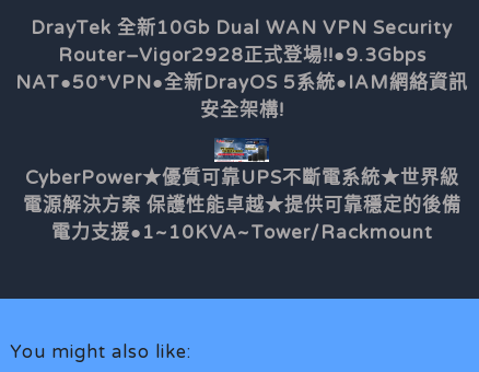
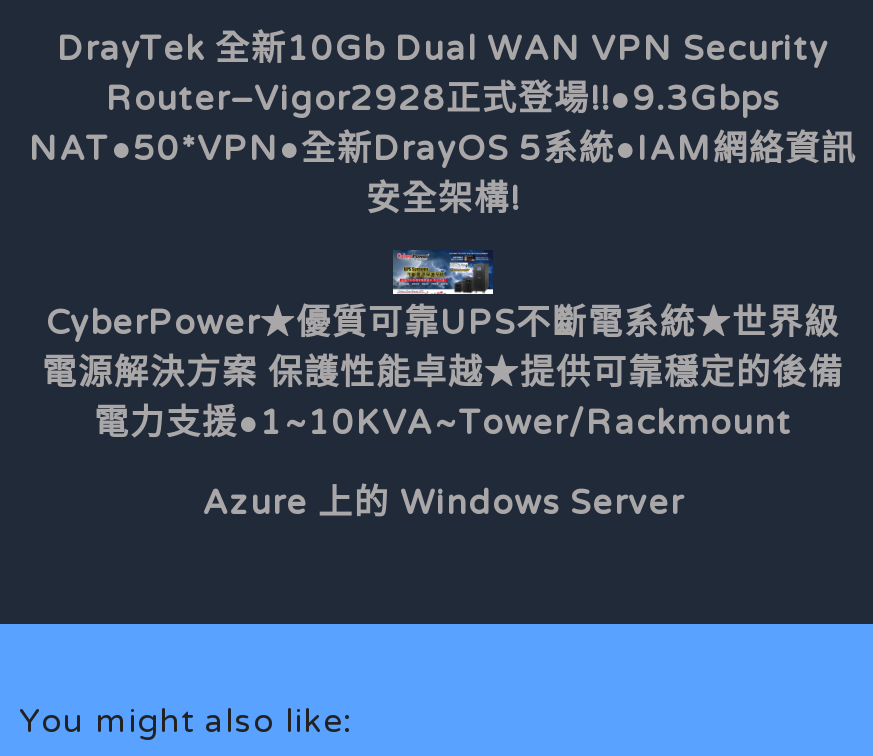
none -> [202,483,684,525] Azure 上的 Windows Server

